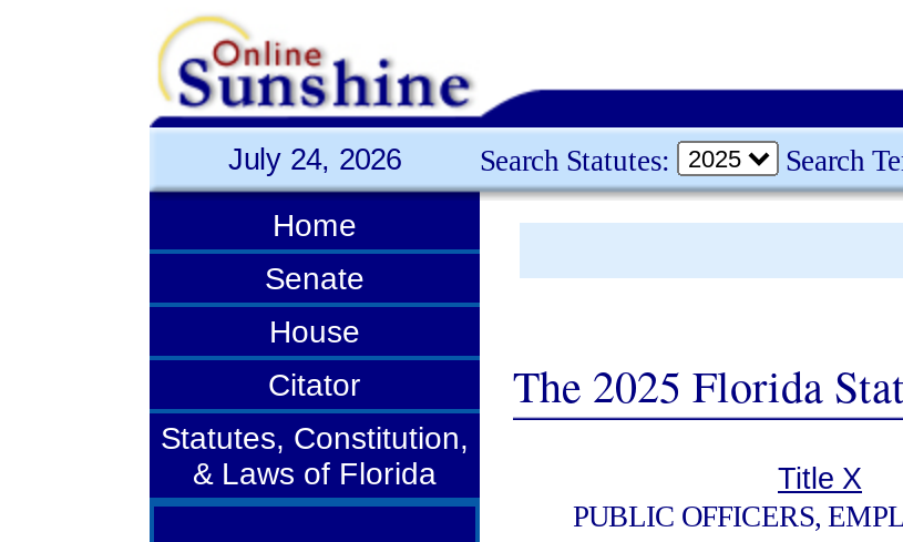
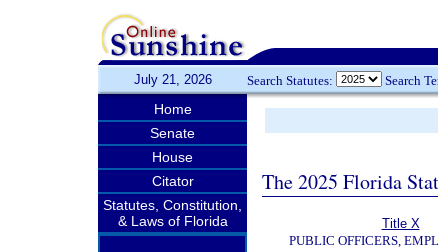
[228,143,401,176] July 24, 2026 -> [133,72,211,87] July 21, 2026

